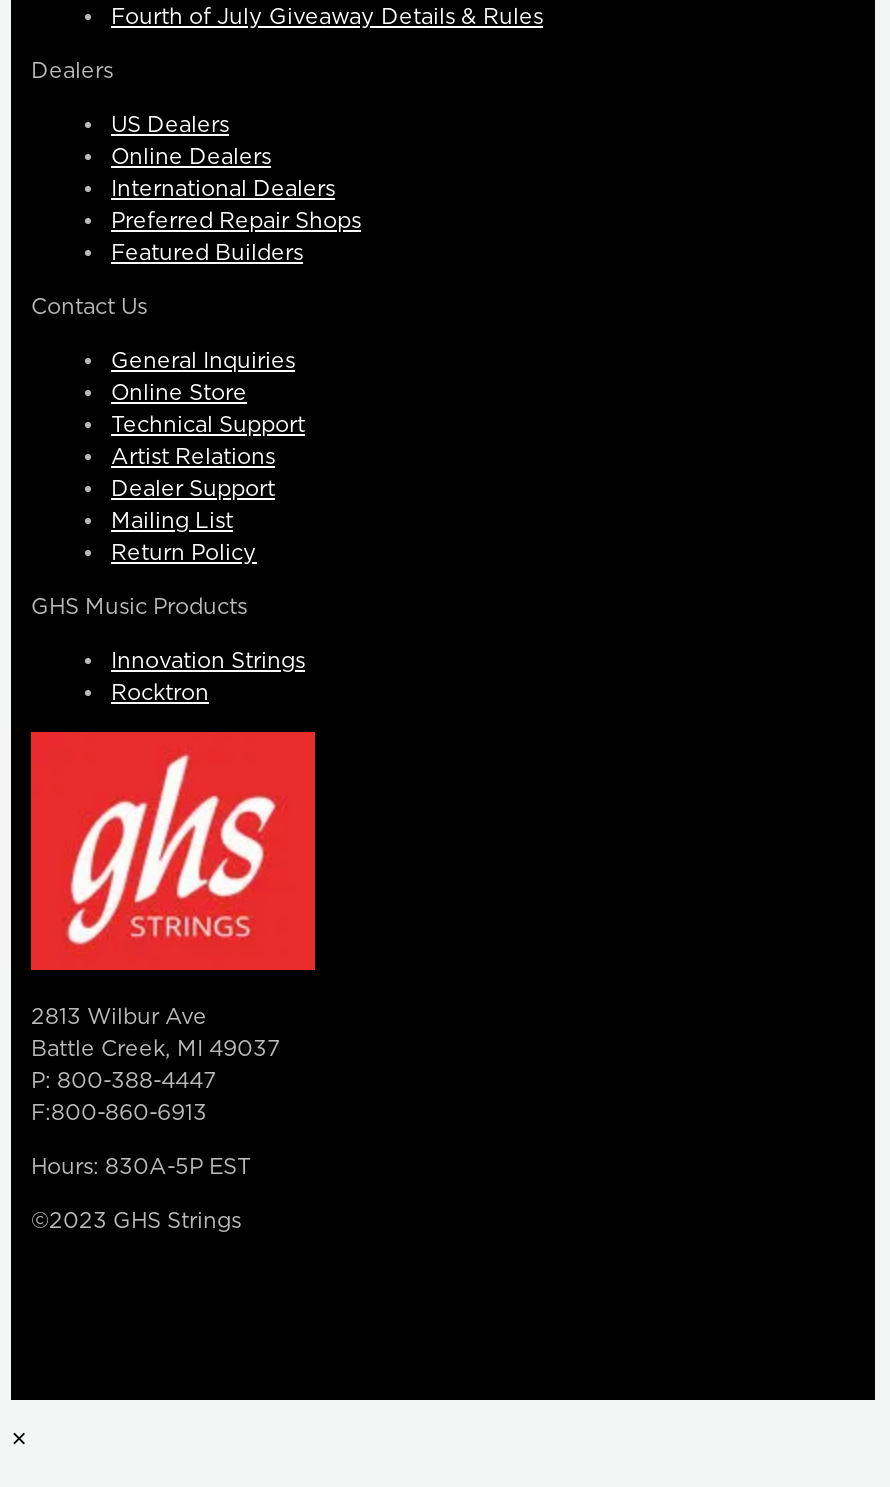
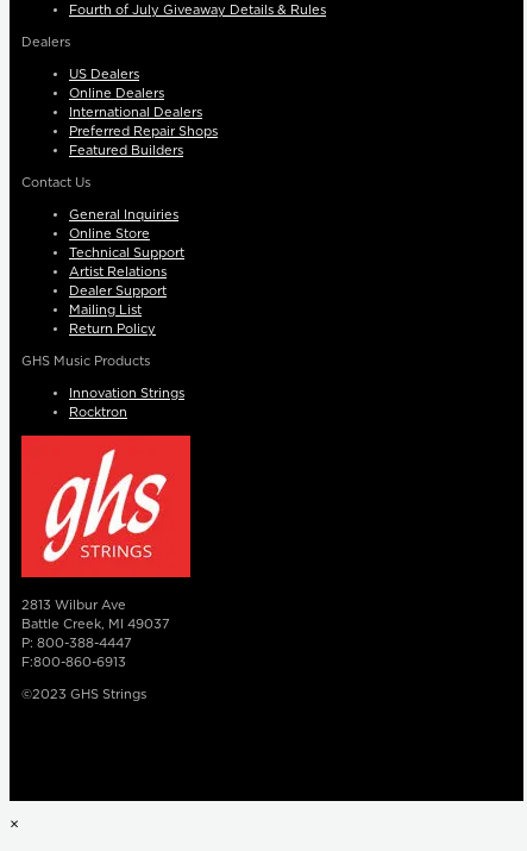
[31,1156,251,1178] Hours: 830A-5P EST -> none

